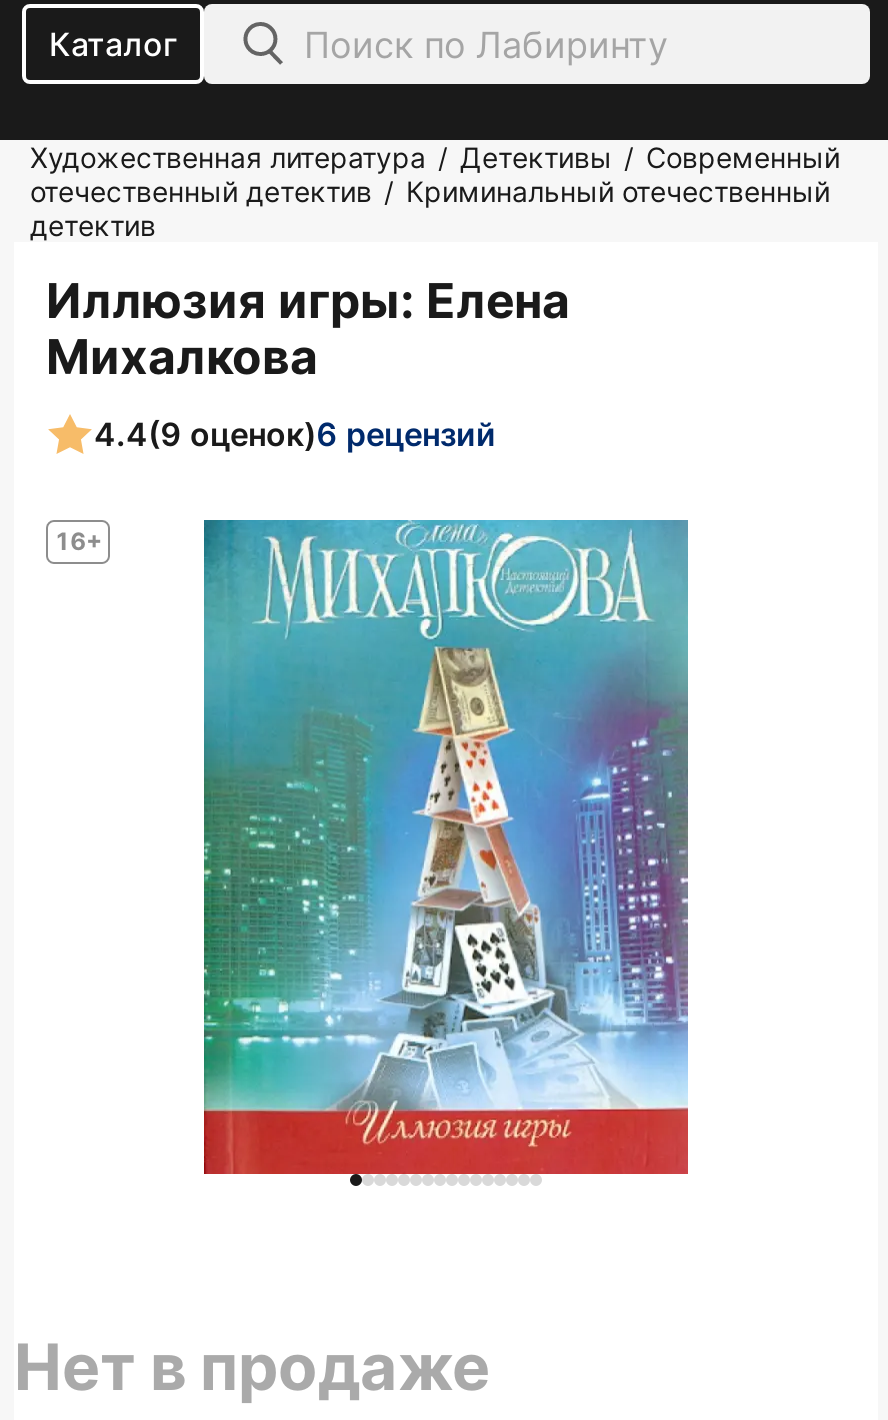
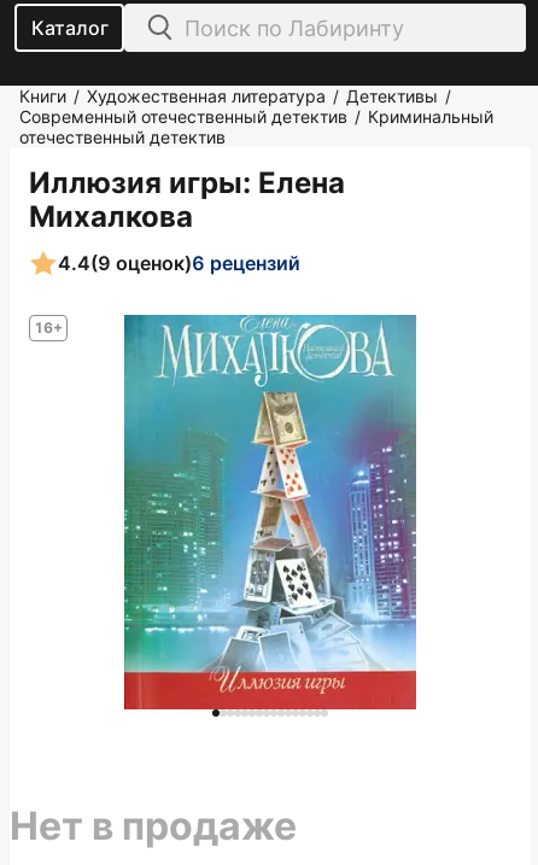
[30,140,840,242] Художественная литература / Детективы / Современный | отечественный детектив / Криминальный отечественный | детектив -> [19,86,493,147] Книги / Художественная литература / Детективы / | Современный отечественный детектив / Криминальный | отечественный детектив

